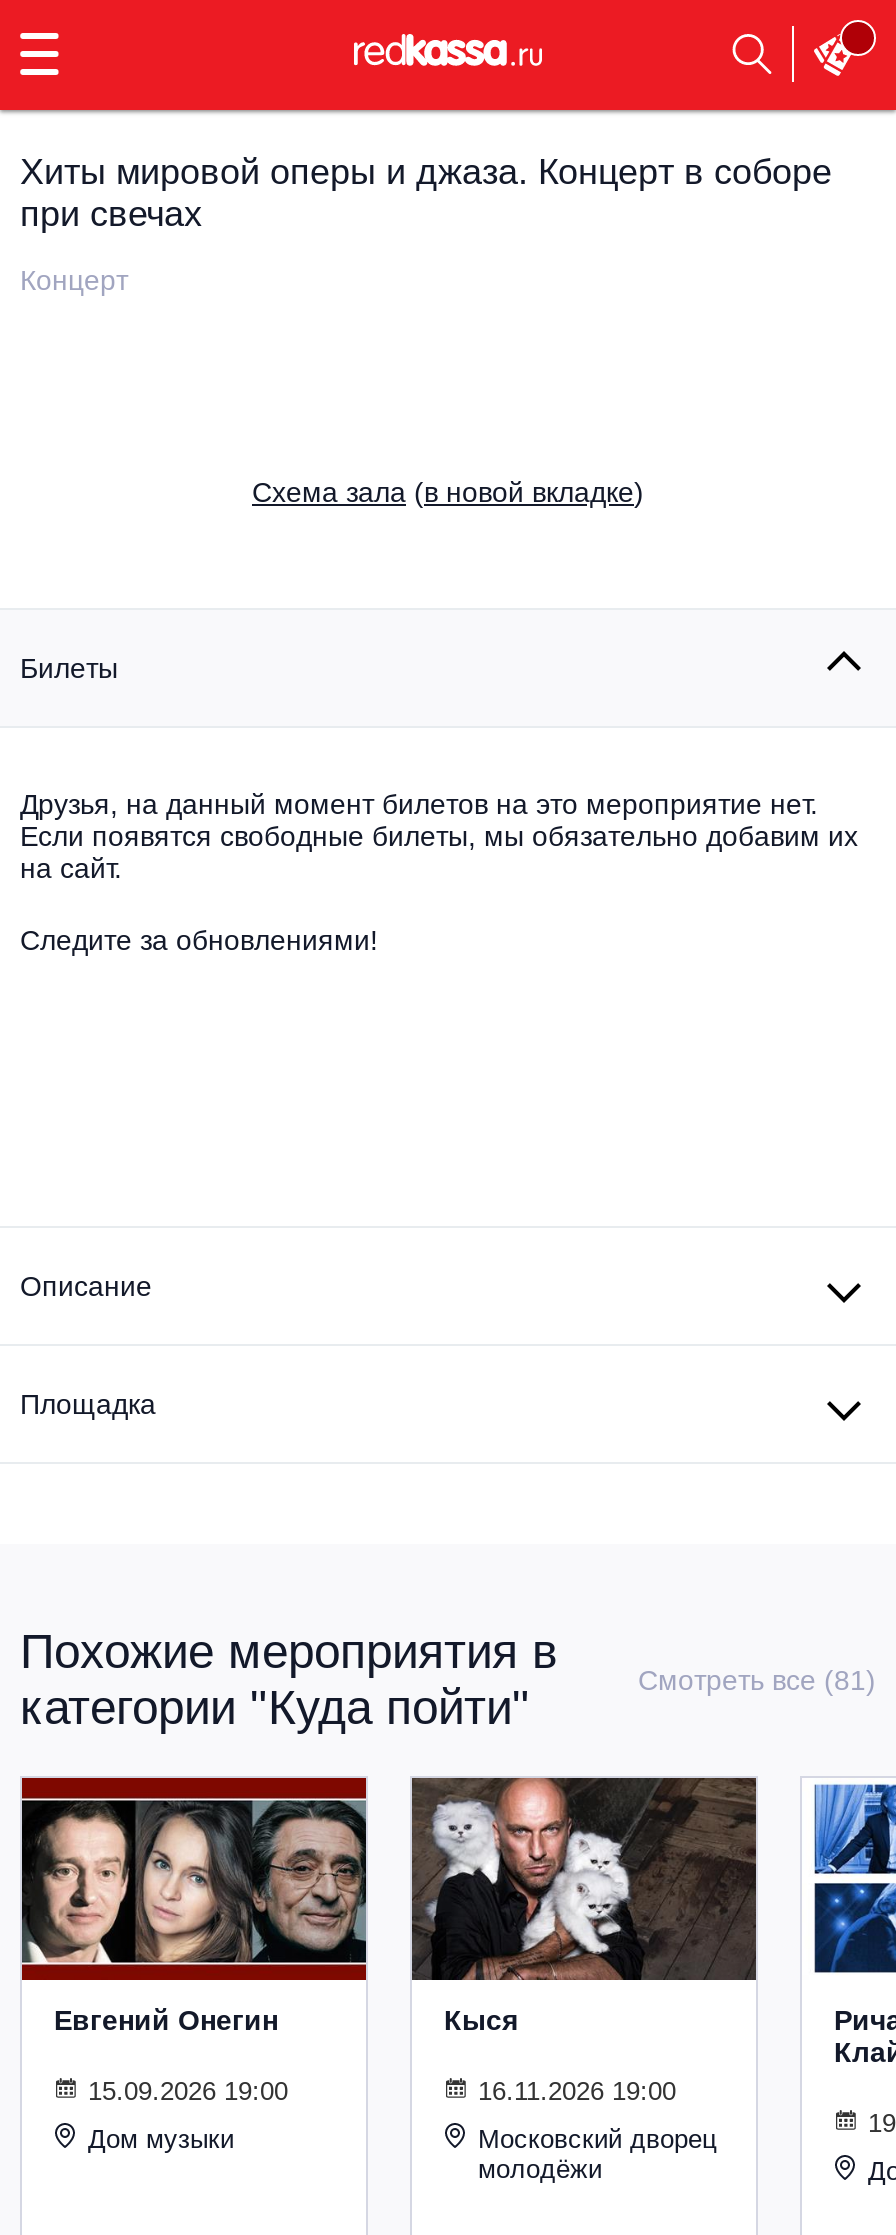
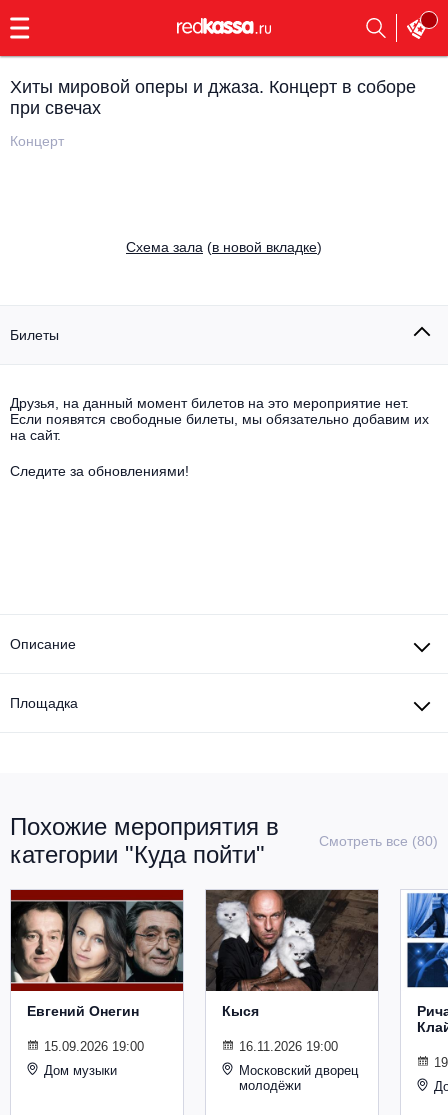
[638,1664,876,1696] Смотреть все (81) -> [319,833,438,849] Смотреть все (80)

